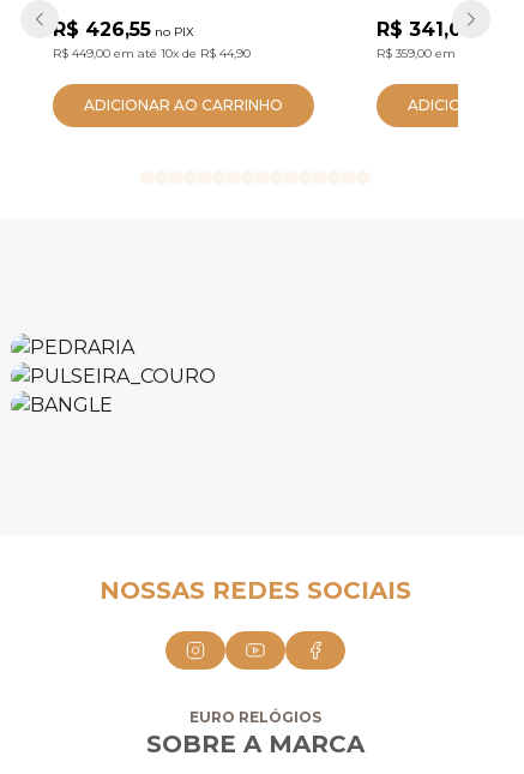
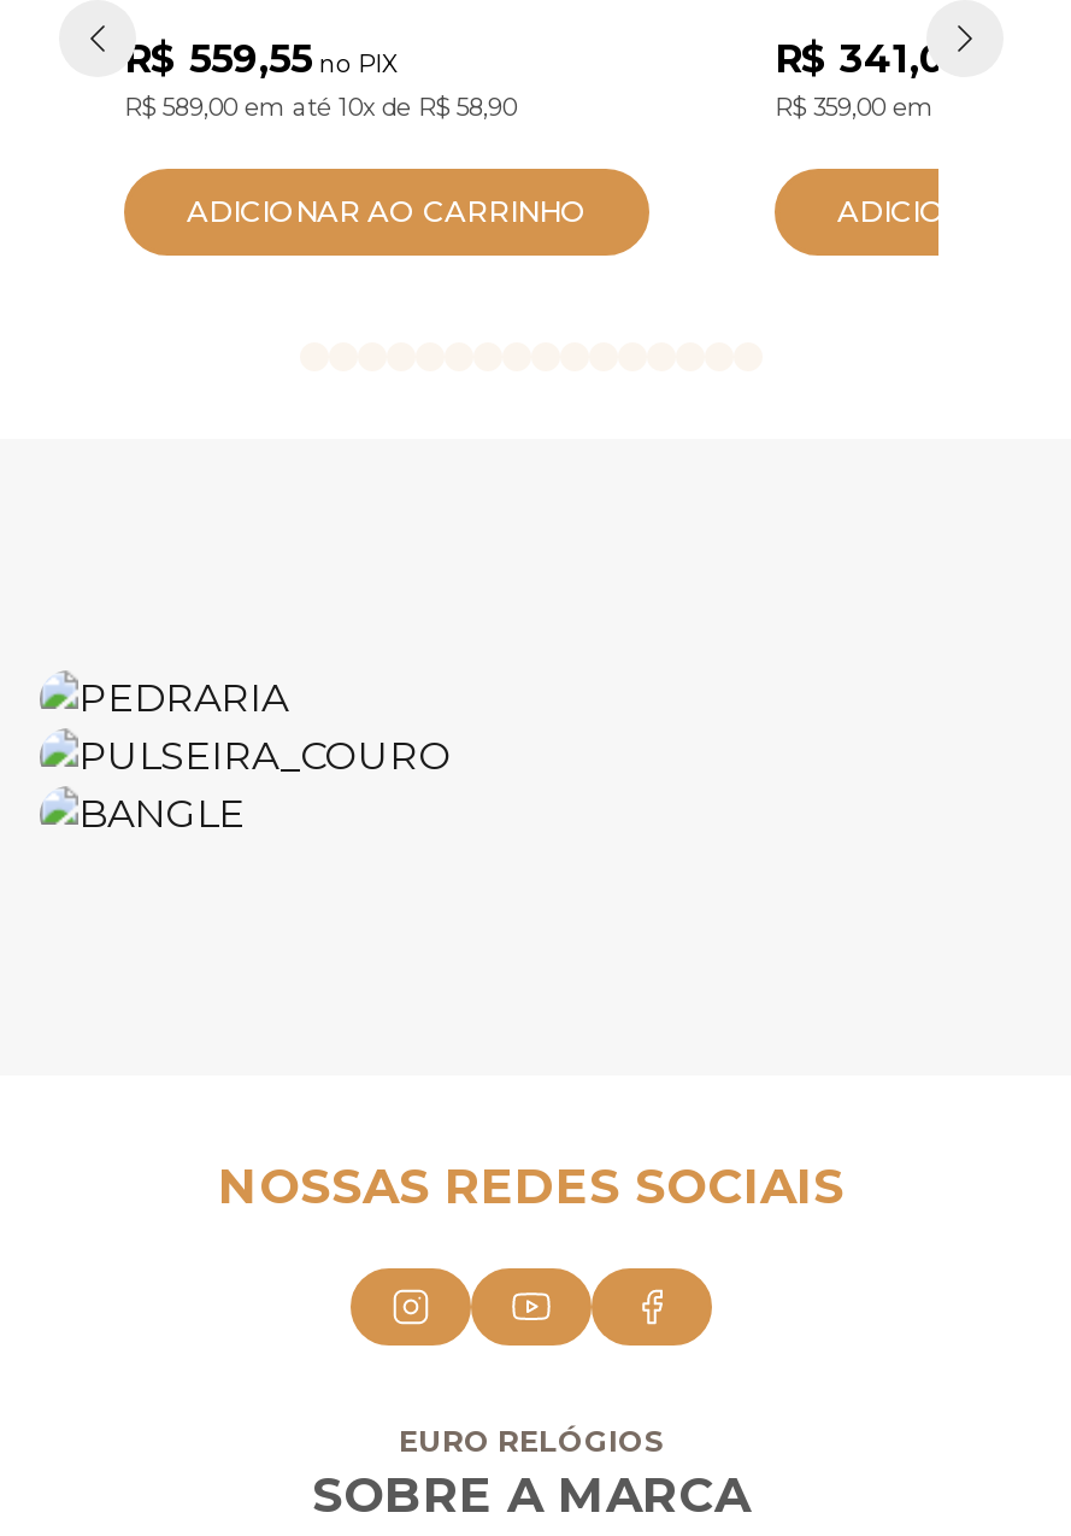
[53,18,251,61] R$ 426,55 no PIX | R$ 449,00 em até 10x de R$ 44,90 -> [124,36,517,123] R$ 559,55 no PIX | R$ 589,00 em até 10x de R$ 58,90

